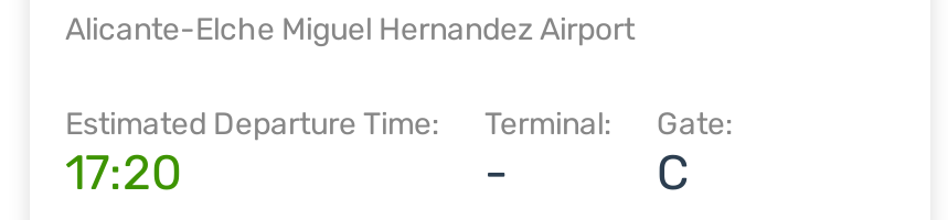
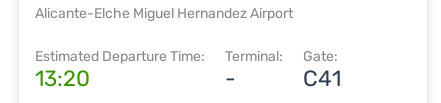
[65,143,182,202] 17:20 -> [35,65,90,92] 13:20
[657,143,690,202] C -> [303,65,341,92] C41

